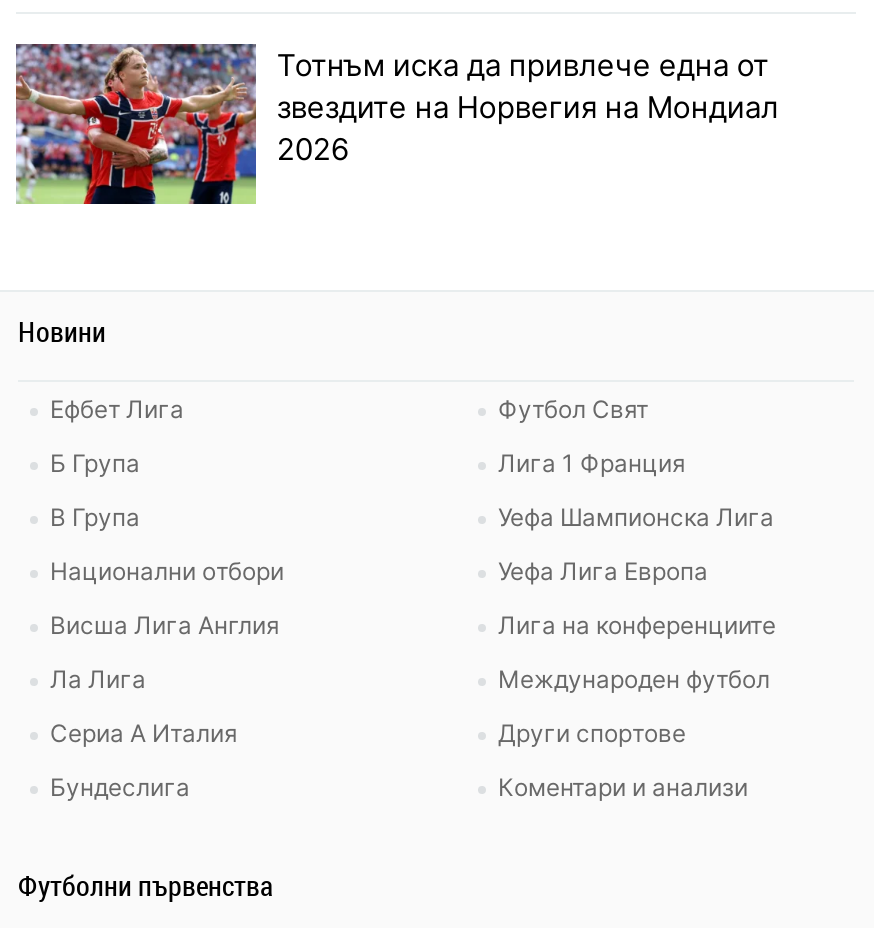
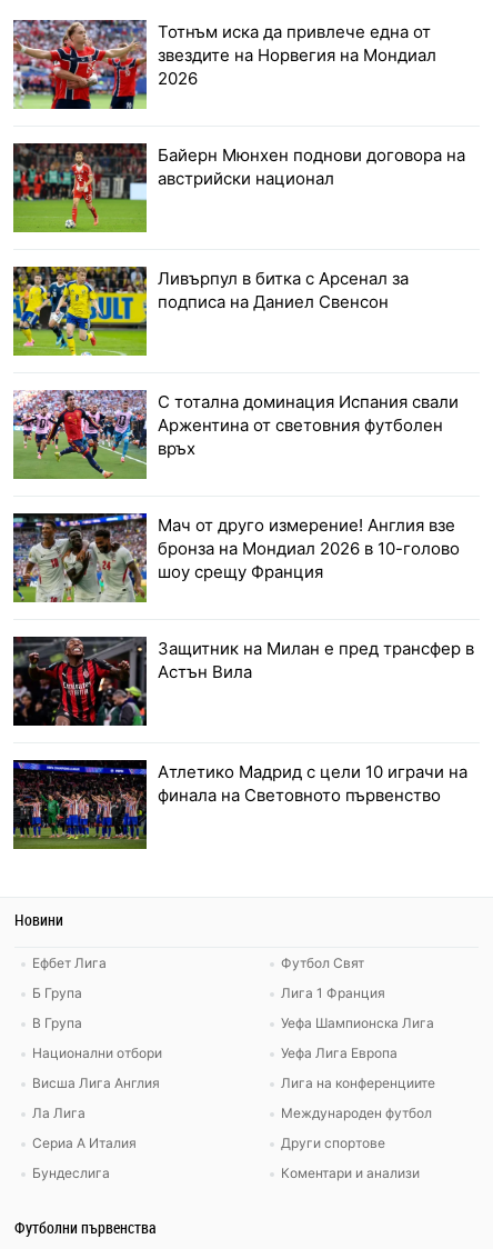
none -> [12,142,466,233] [image] | Байерн Мюнхен поднови договора на | австрийски национал
none -> [12,266,409,357] [image] | Ливърпул в битка с Арсенал за | подписа на Даниел Свенсон
none -> [12,389,459,480] [image] | С тотална доминация Испания свали | Аржентина от световния футболен | връх
none -> [12,512,460,603] [image] | Мач от друго измерение! Англия взе | бронза на Мондиал 2026 в 10-голово | шоу срещу Франция
none -> [12,636,475,727] [image] | Защитник на Милан е пред трансфер в | Астън Вила
none -> [12,759,468,850] [image] | Атлетико Мадрид с цели 10 играчи на | финала на Световното първенство

